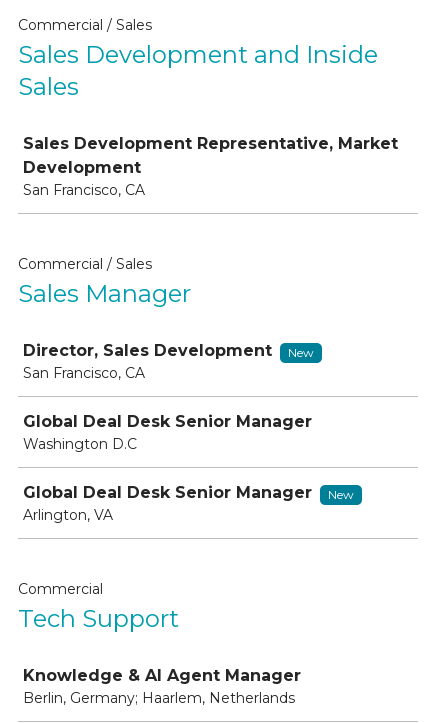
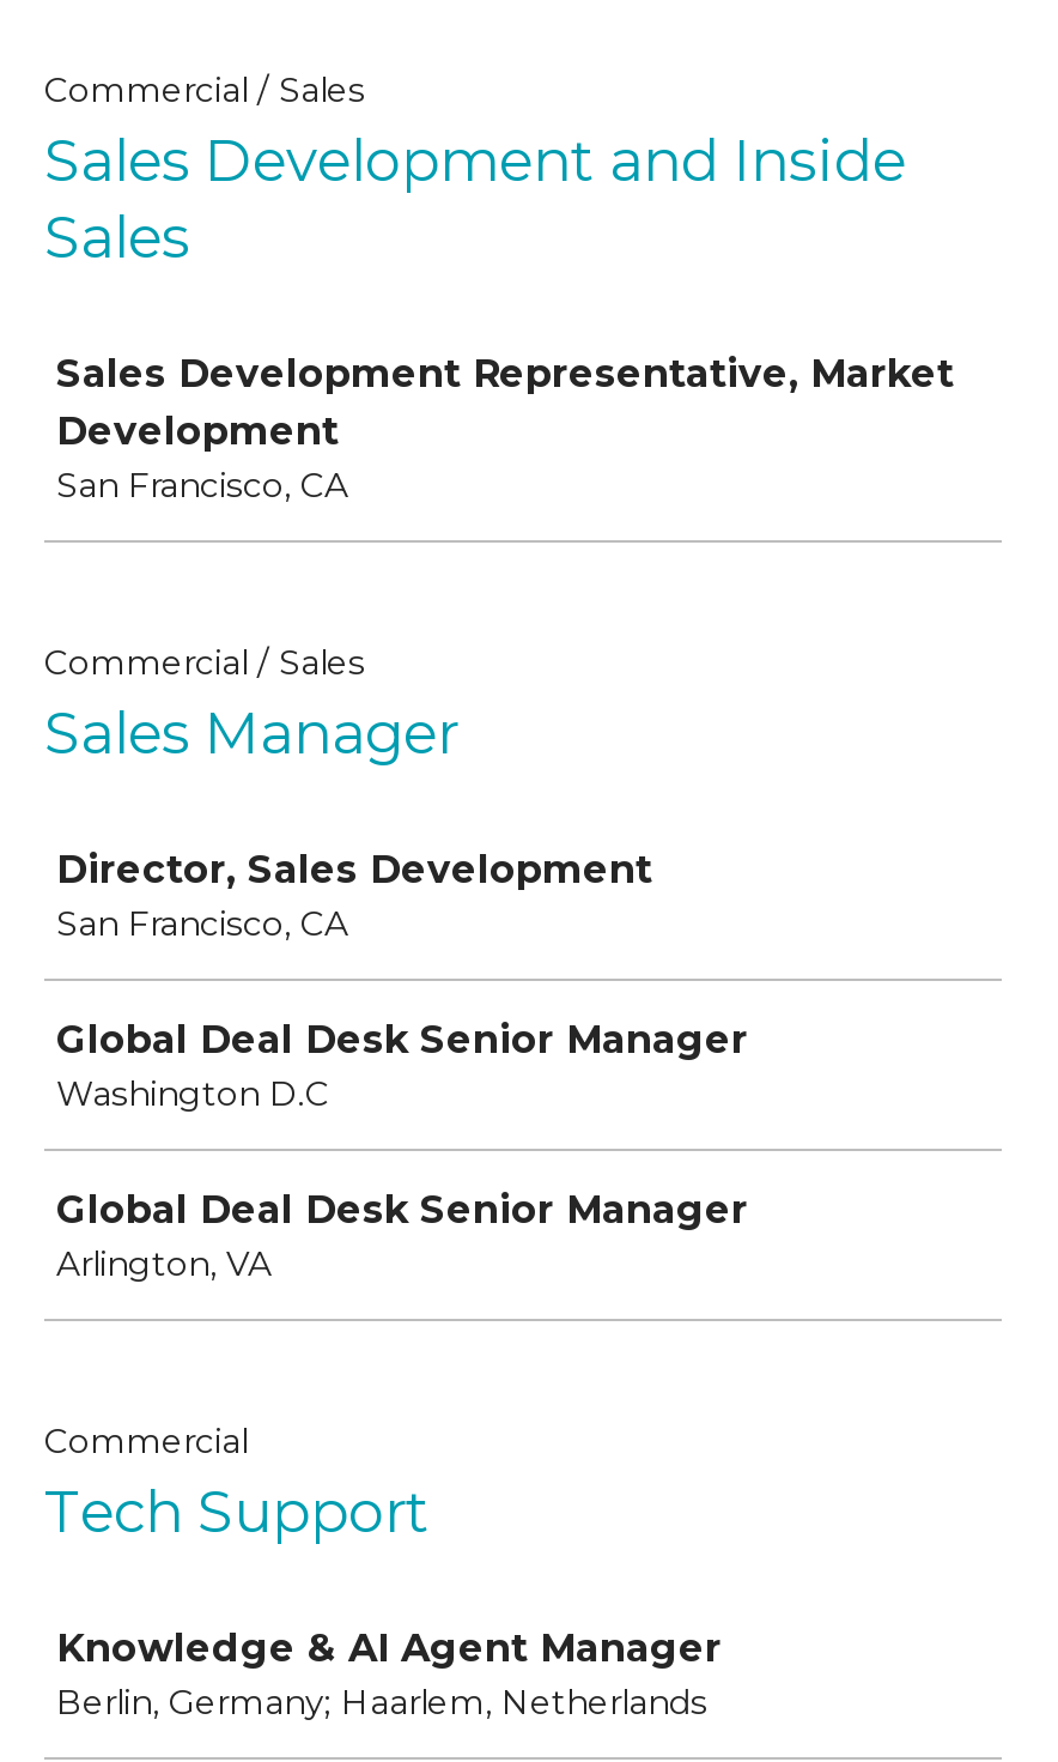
[288,345,314,360] New -> none
[328,487,354,502] New -> none

